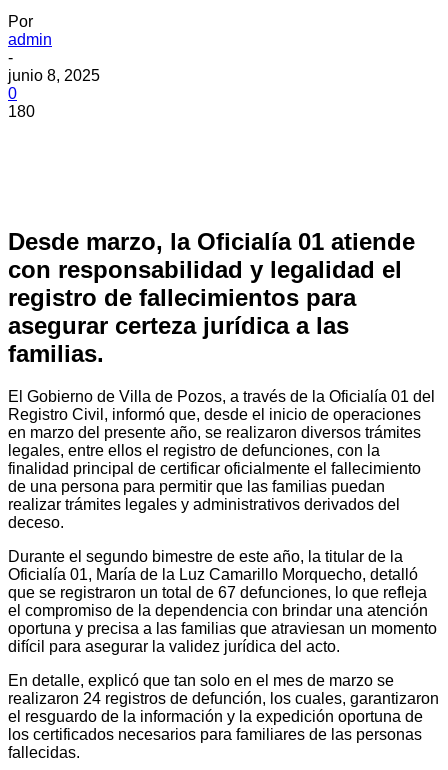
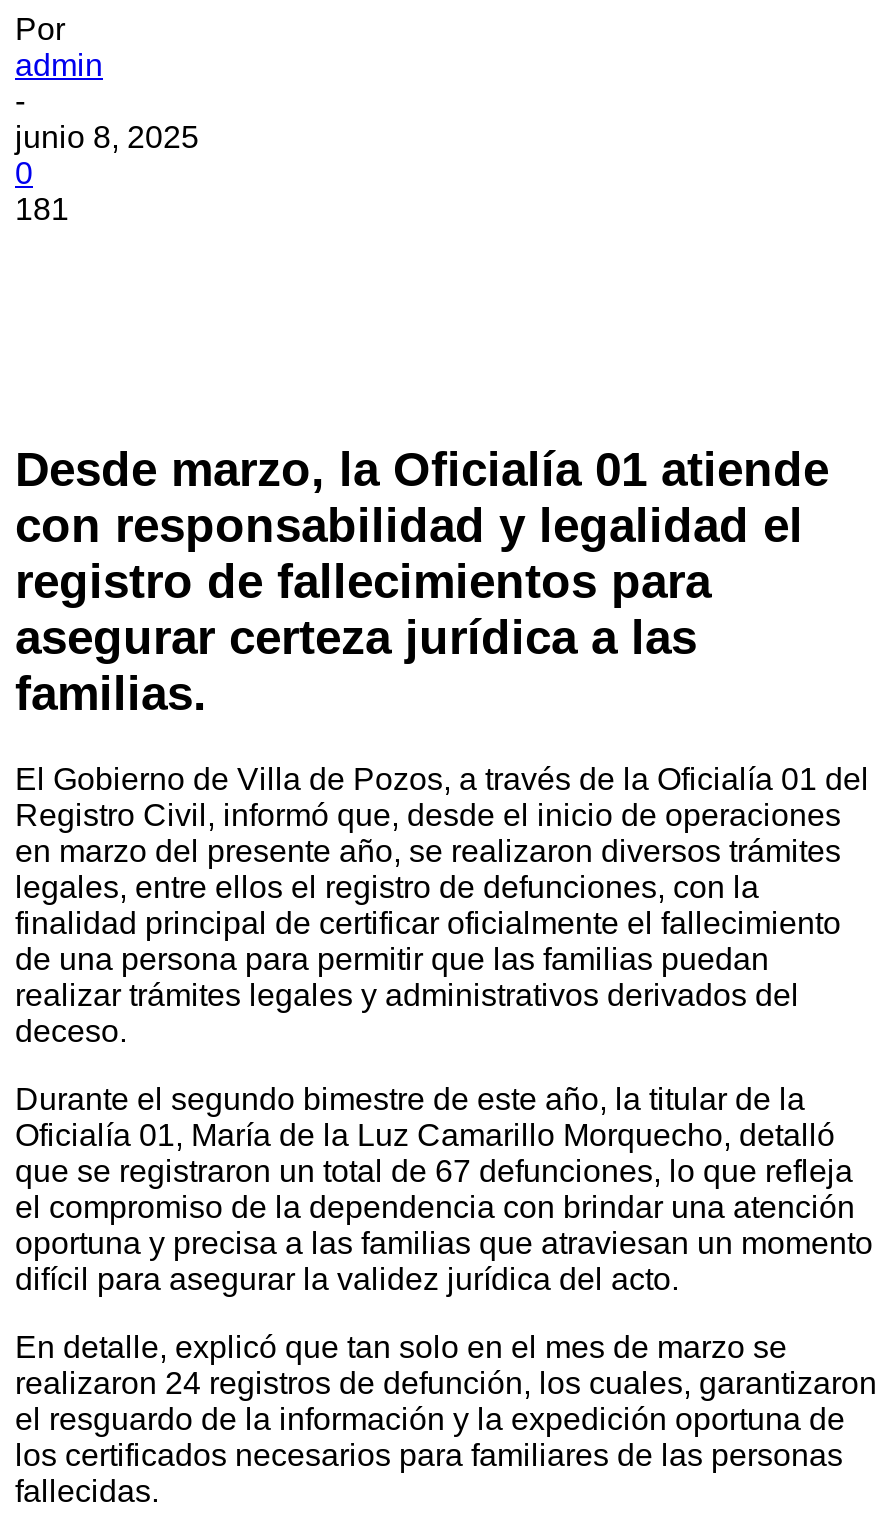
[8,103,35,120] 180 -> [15,192,69,226] 181

